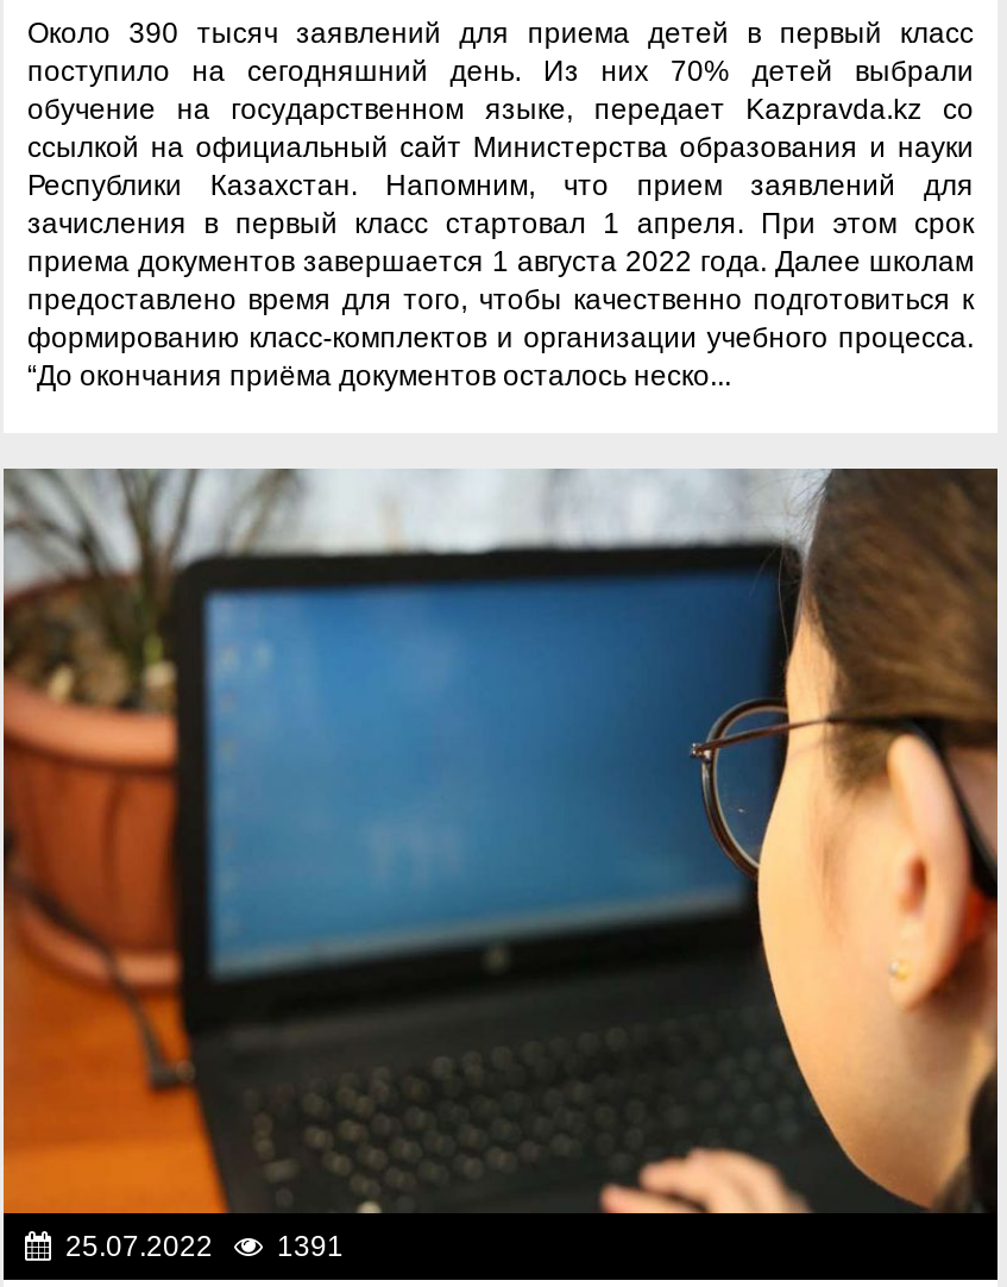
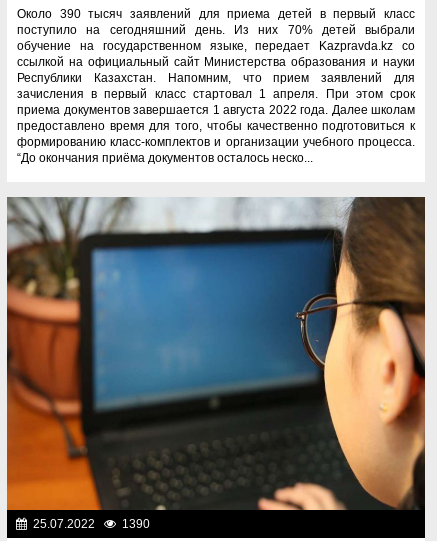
[58,1231,344,1264] 25.07.2022 1391 -> [30,517,150,531] 25.07.2022 1390

